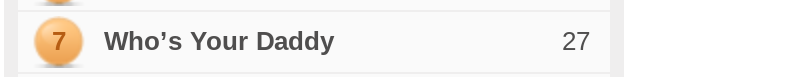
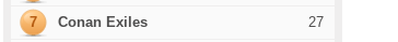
[104,25,334,55] Who’s Your Daddy -> [58,14,148,30] Conan Exiles

